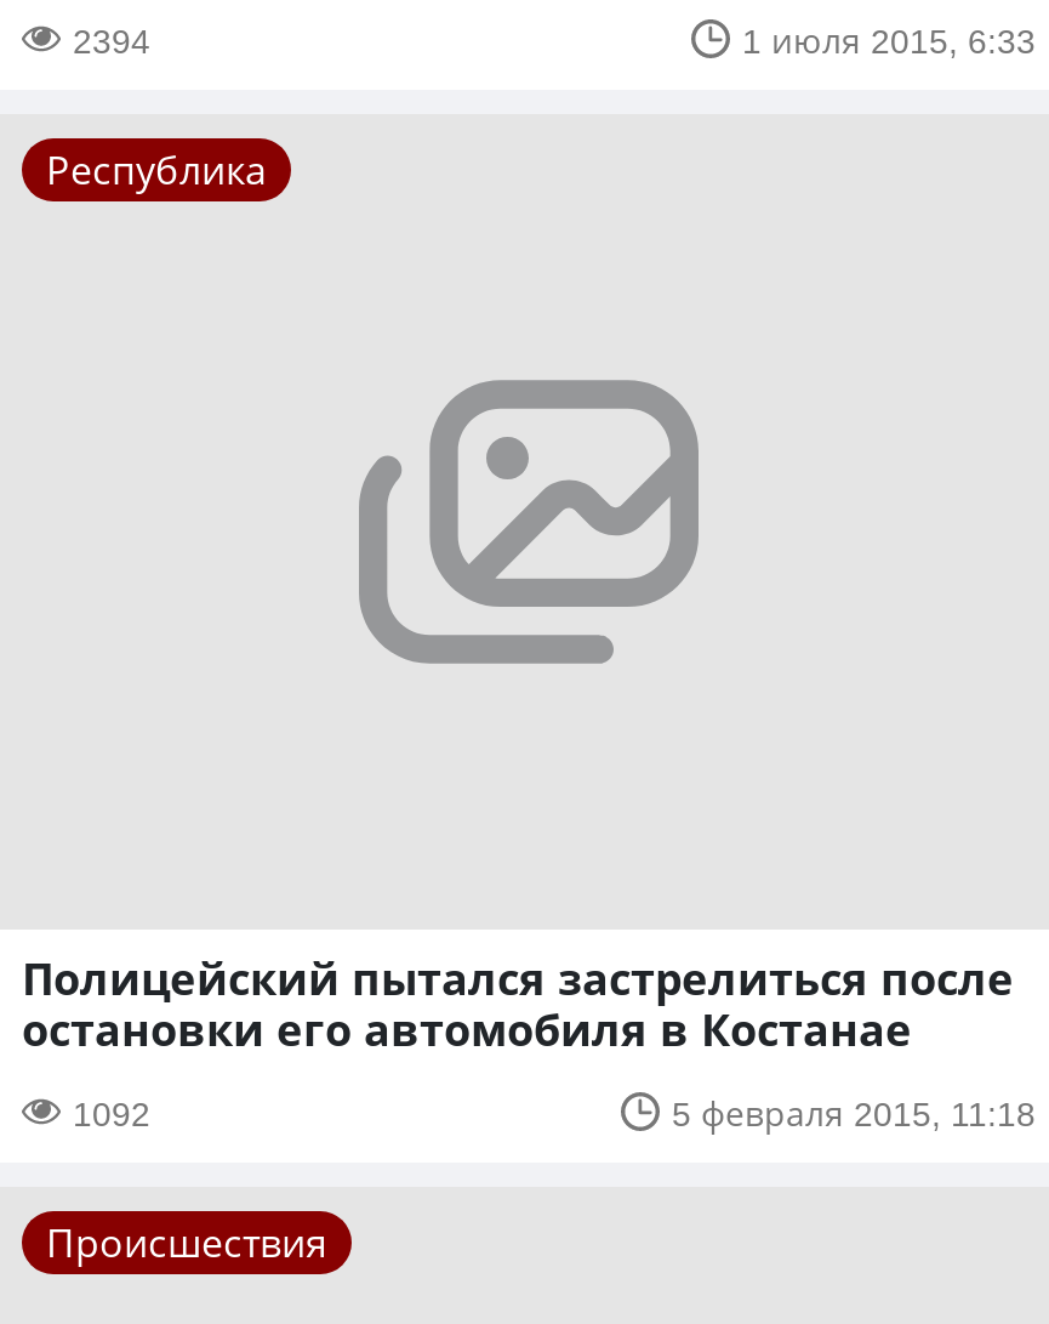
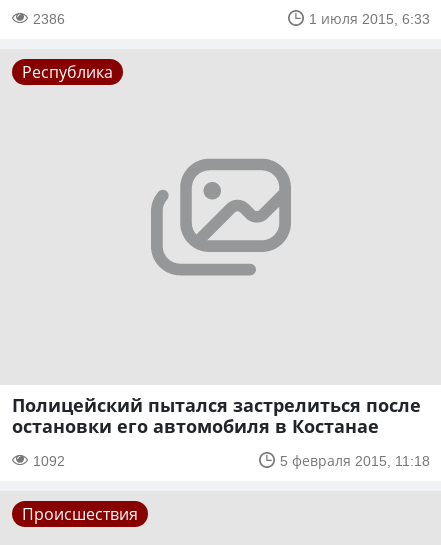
[73,16,150,62] 2394 -> [33,8,65,27] 2386

